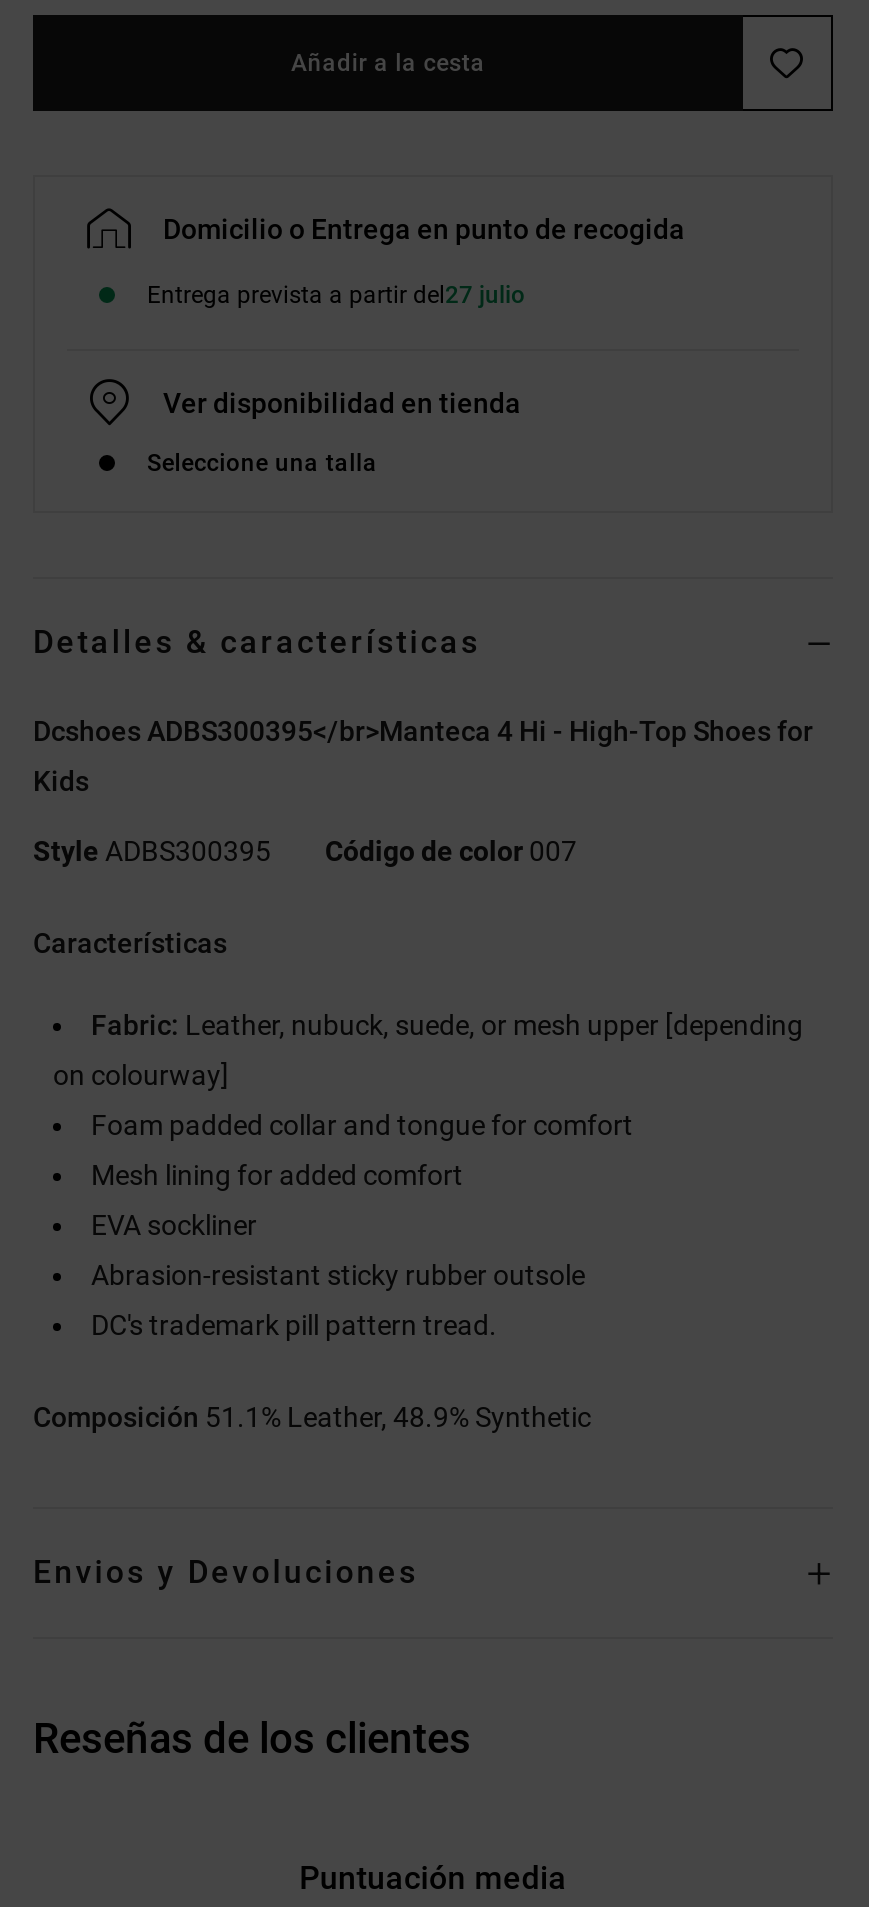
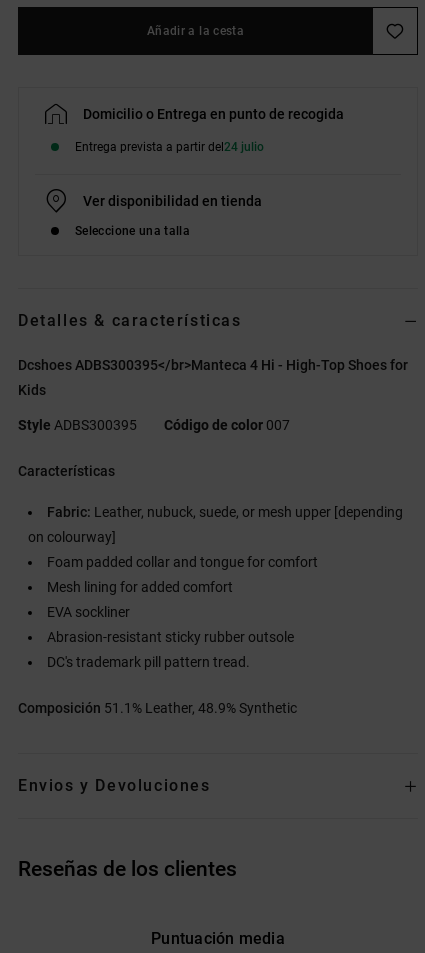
[147,280,525,308] Entrega prevista a partir del27 julio -> [75,140,264,154] Entrega prevista a partir del24 julio

